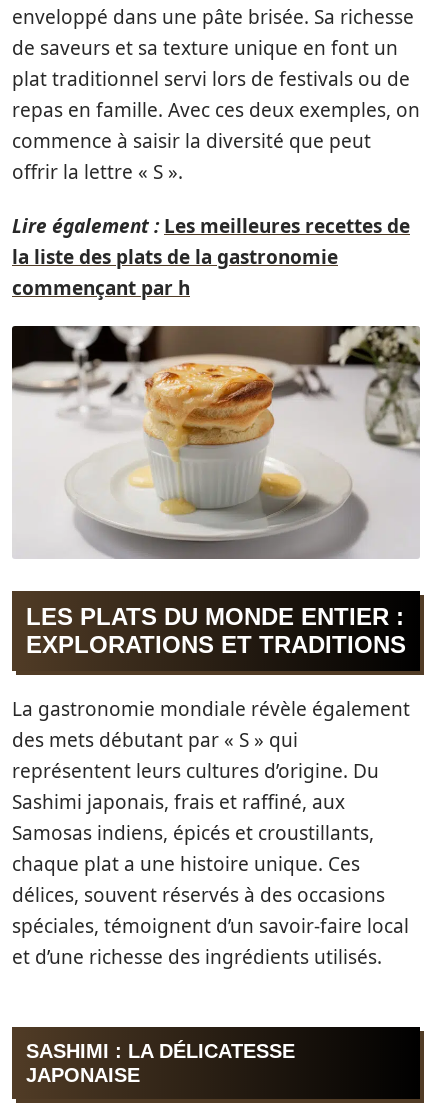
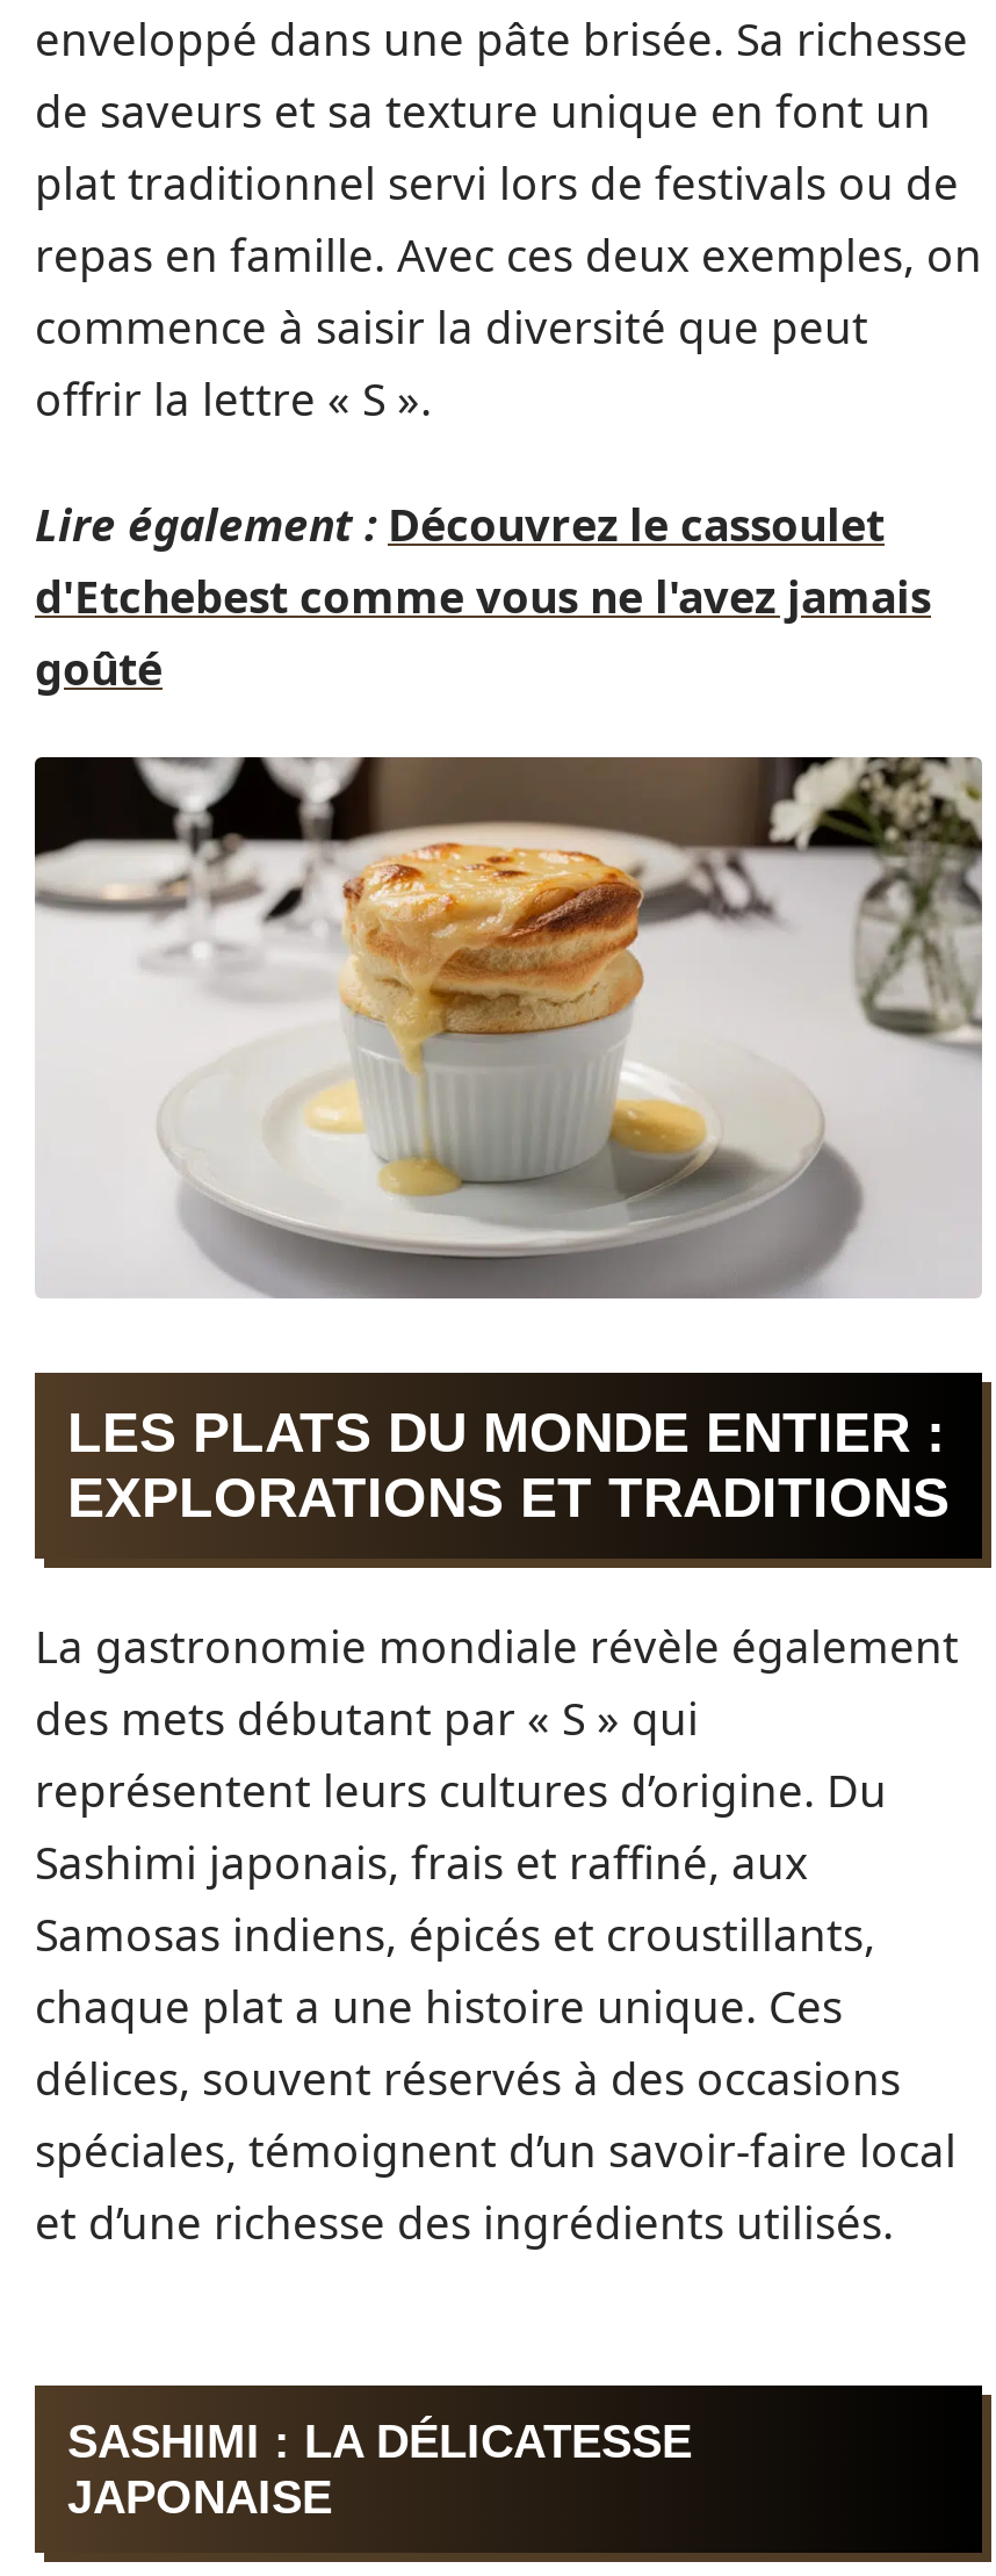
[12,212,410,300] Lire également : Les meilleures recettes de | la liste des plats de la gastronomie | commençant par h -> [35,494,931,698] Lire également : Découvrez le cassoulet | d'Etchebest comme vous ne l'avez jamais | goûté

